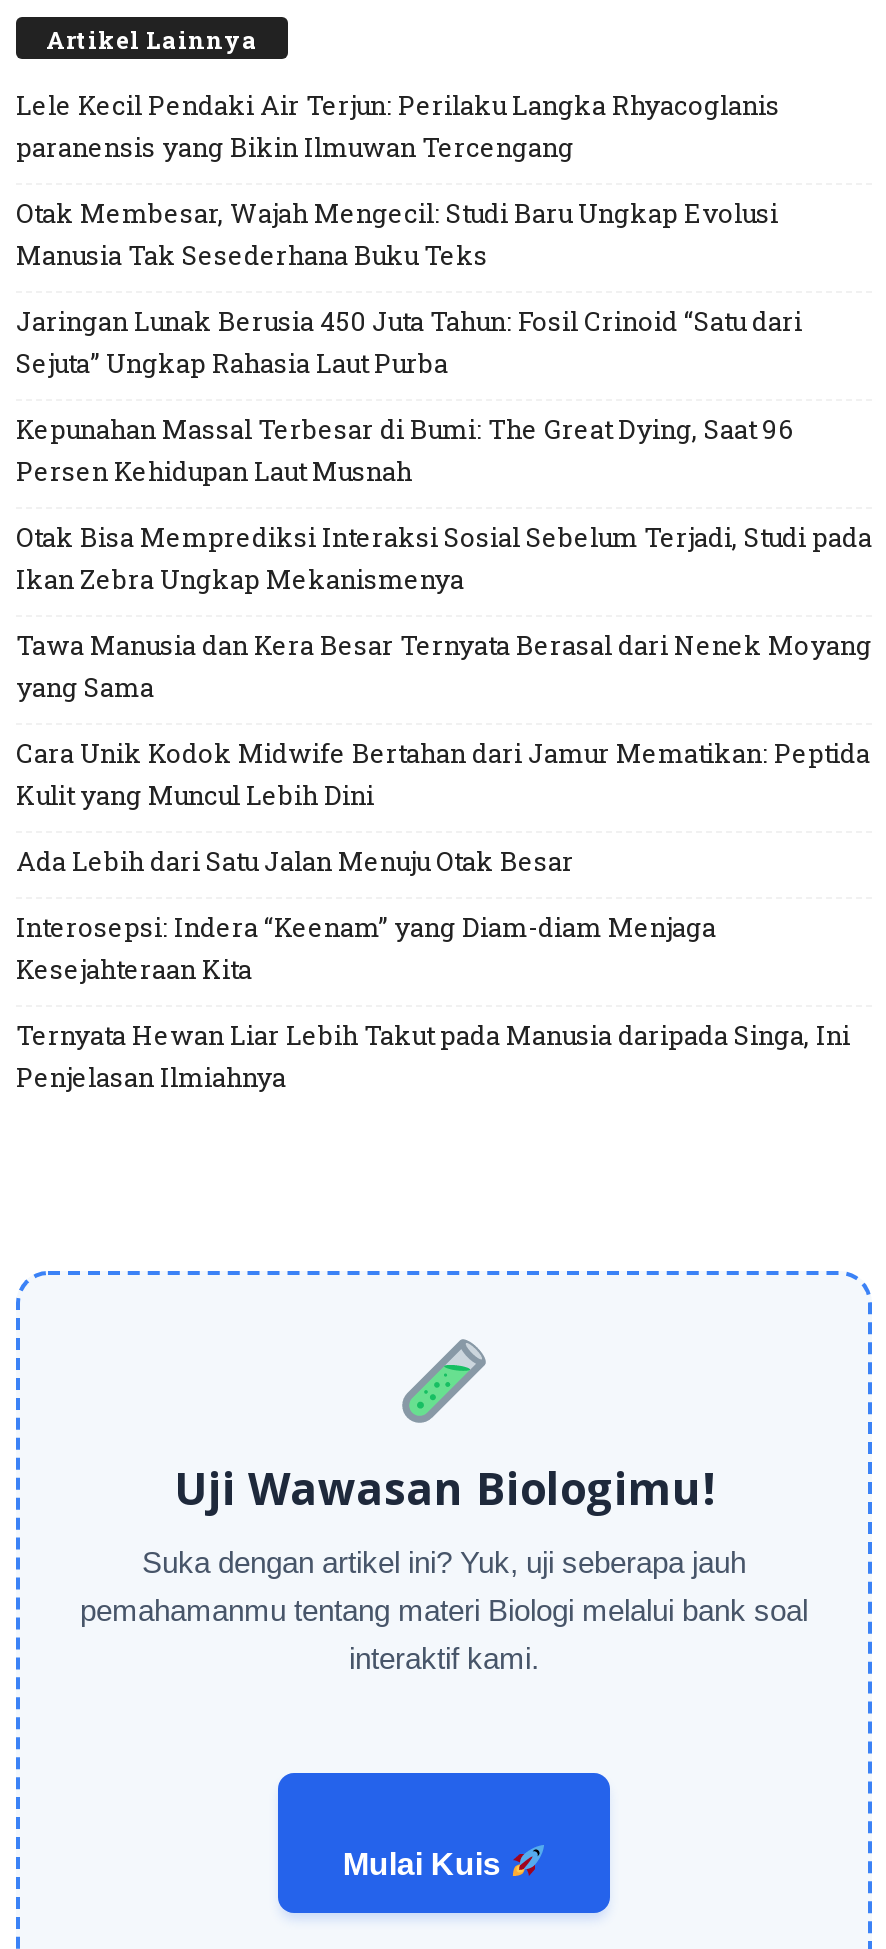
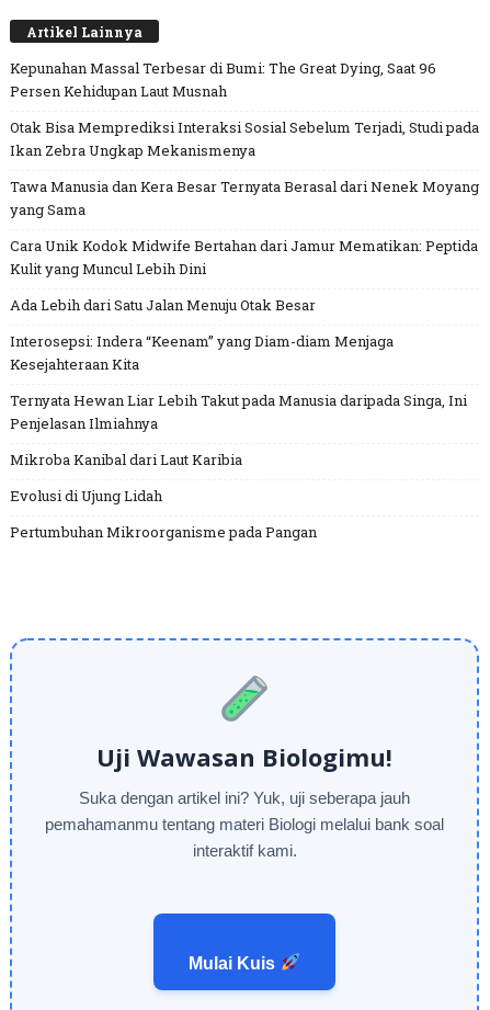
[16,87,802,381] Lele Kecil Pendaki Air Terjun: Perilaku Langka Rhyacoglanis | paranensis yang Bikin Ilmuwan Tercengang | Otak Membesar, Wajah Mengecil: Studi Baru Ungkap Evolusi | Manusia Tak Sesederhana Buku Teks | Jaringan Lunak Berusia 450 Juta Tahun: Fosil Crinoid “Satu dari | Sejuta” Ungkap Rahasia Laut Purba -> none
moved [16,411,872,1095] -> [10,58,479,433]: Kepunahan Massal Terbesar di Bumi: The Great Dying, Saat 96 | Persen Kehidupan Laut Musnah | Otak Bisa Memprediksi Interaksi Sosial Sebelum Terjadi, Studi pada | ... | Ternyata Hewan Liar Lebih Takut pada Manusia daripada Singa, Ini | Penjelasan Ilmiahnya
none -> [10,450,317,542] Mikroba Kanibal dari Laut Karibia | Evolusi di Ujung Lidah | Pertumbuhan Mikroorganisme pada Pangan

